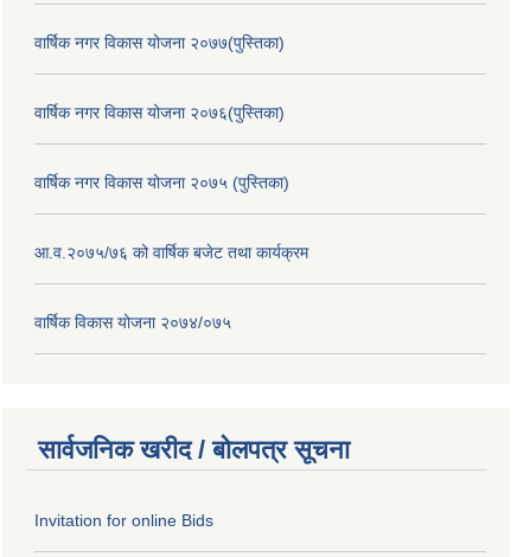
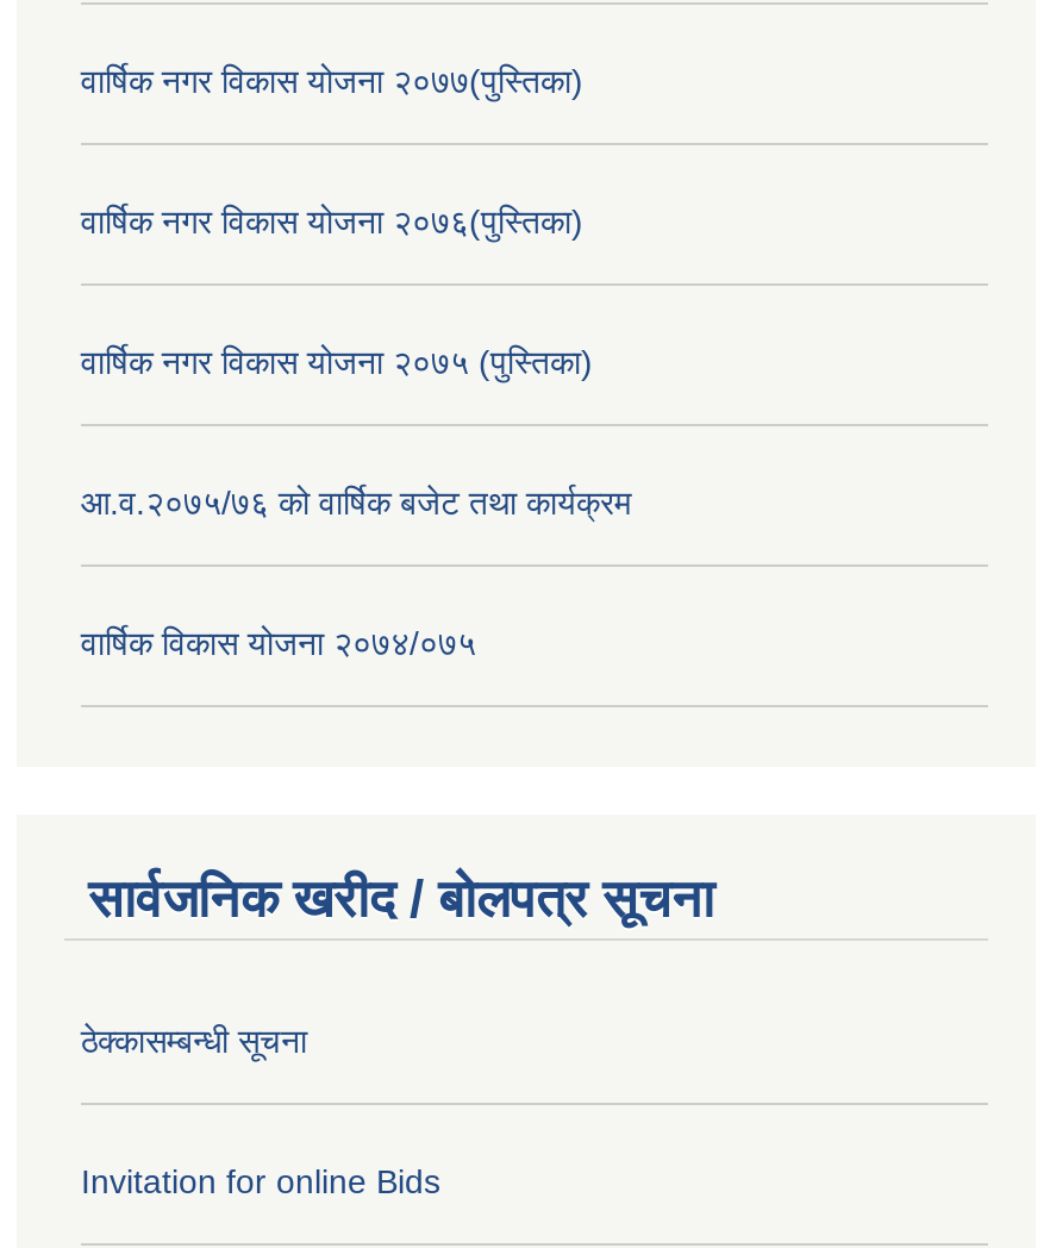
none -> [81,1023,307,1061] ठेक्कासम्बन्धी सूचना

